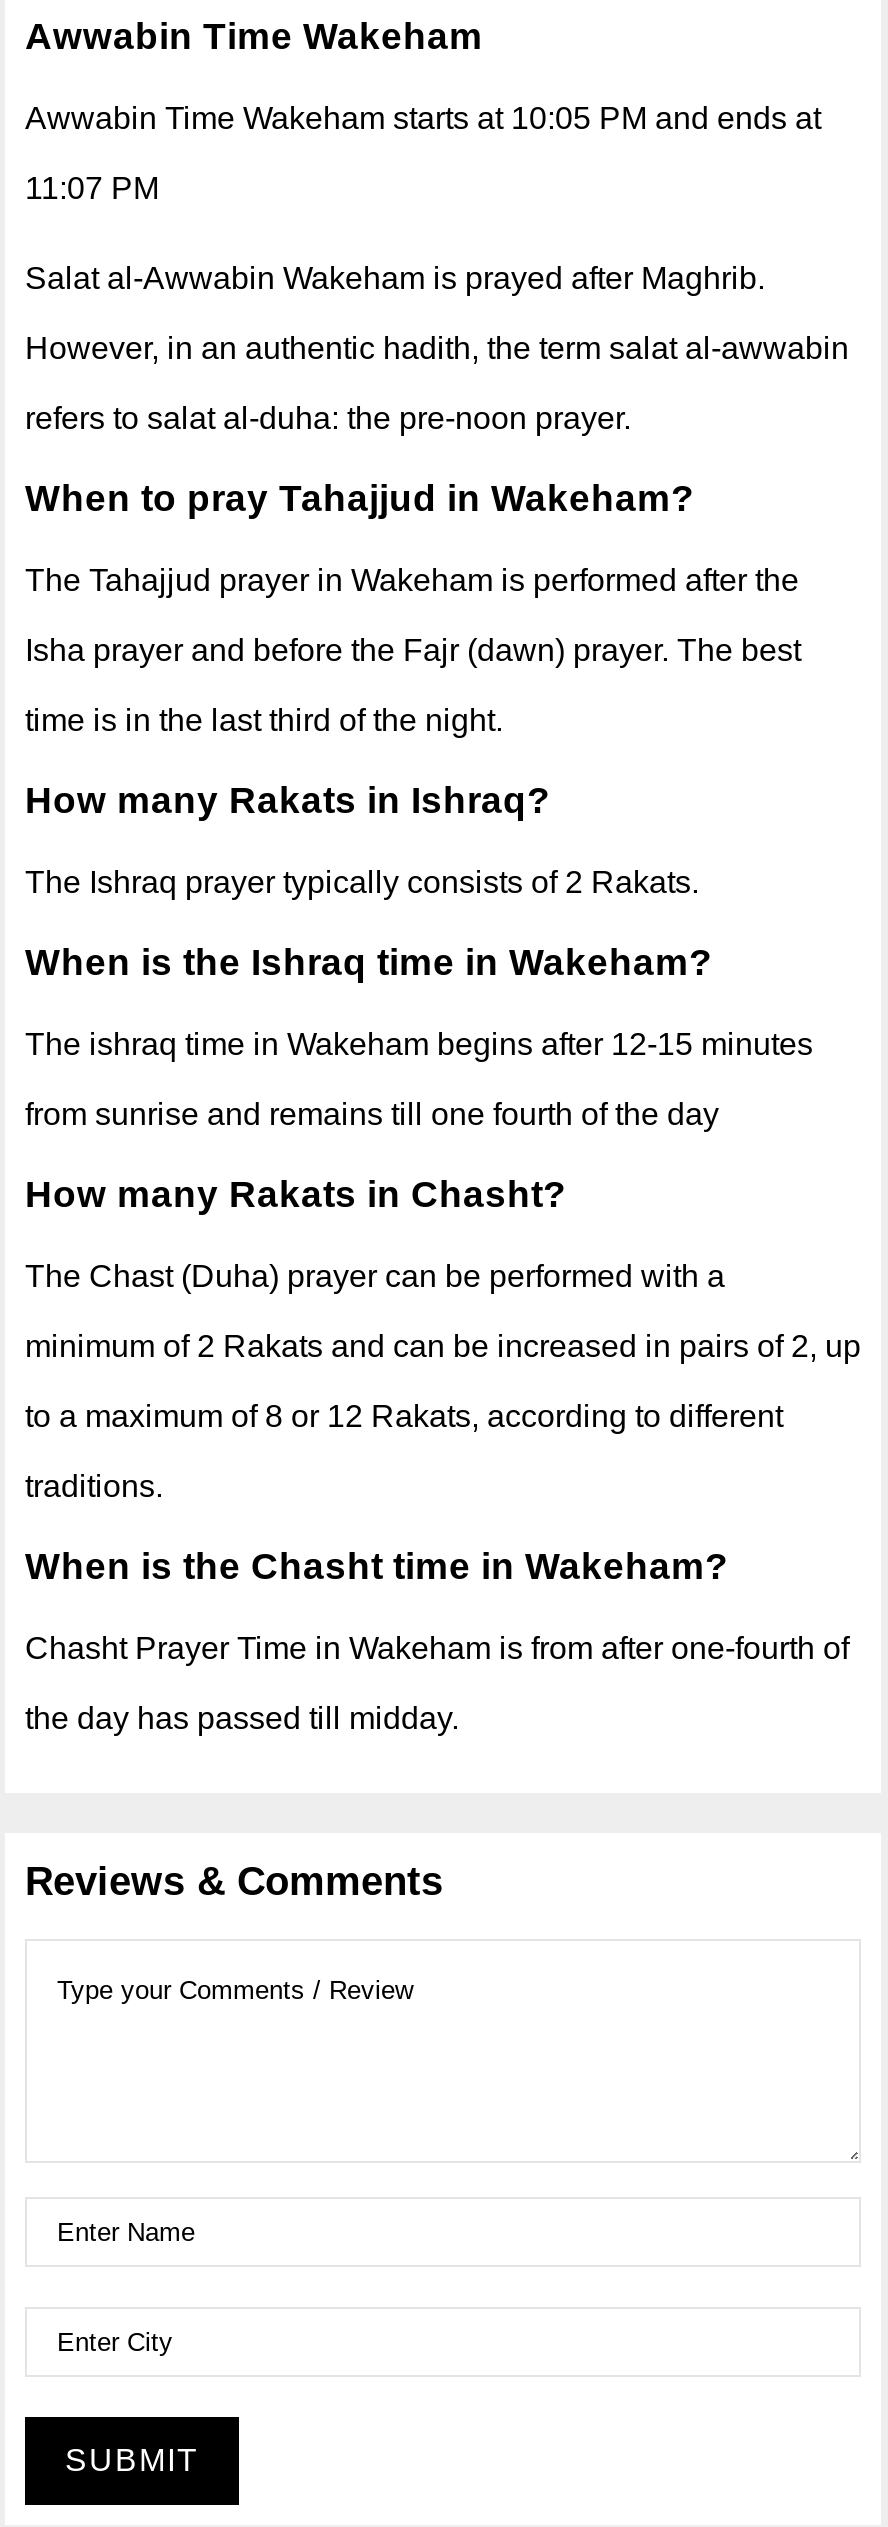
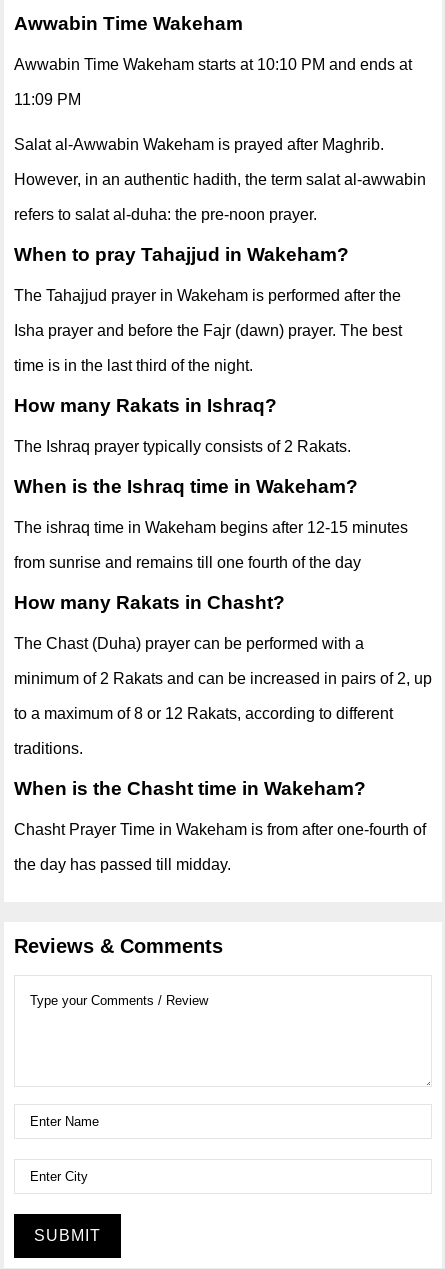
[25,100,821,134] Awwabin Time Wakeham starts at 10:05 PM and ends at -> [14,56,412,73] Awwabin Time Wakeham starts at 10:10 PM and ends at
[25,170,159,204] 11:07 PM -> [14,91,81,108] 11:09 PM

